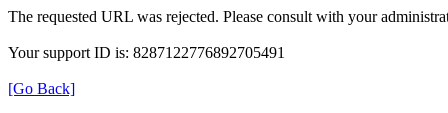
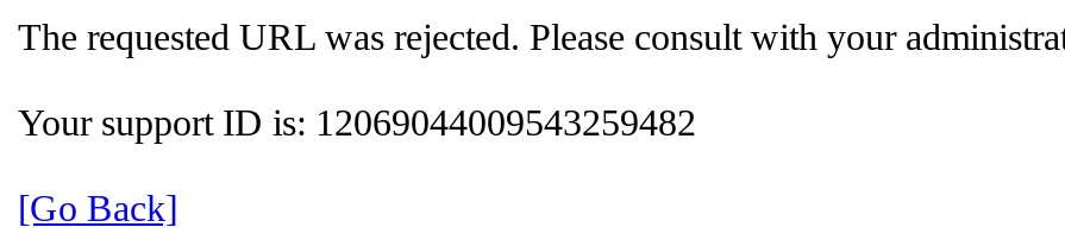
[8,44,285,61] Your support ID is: 8287122776892705491 -> [18,102,696,143] Your support ID is: 12069044009543259482

